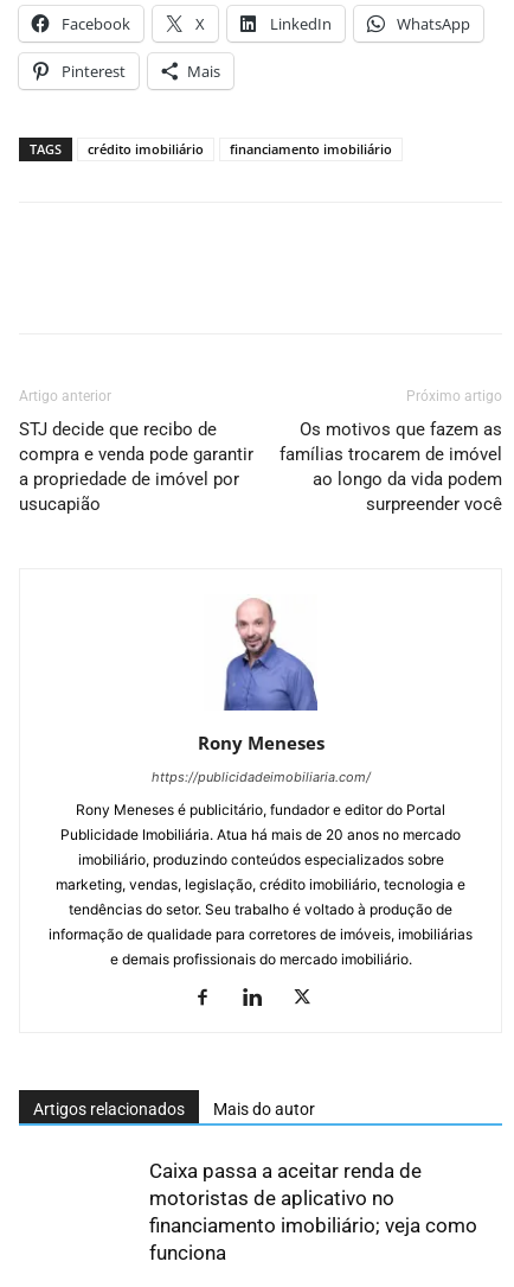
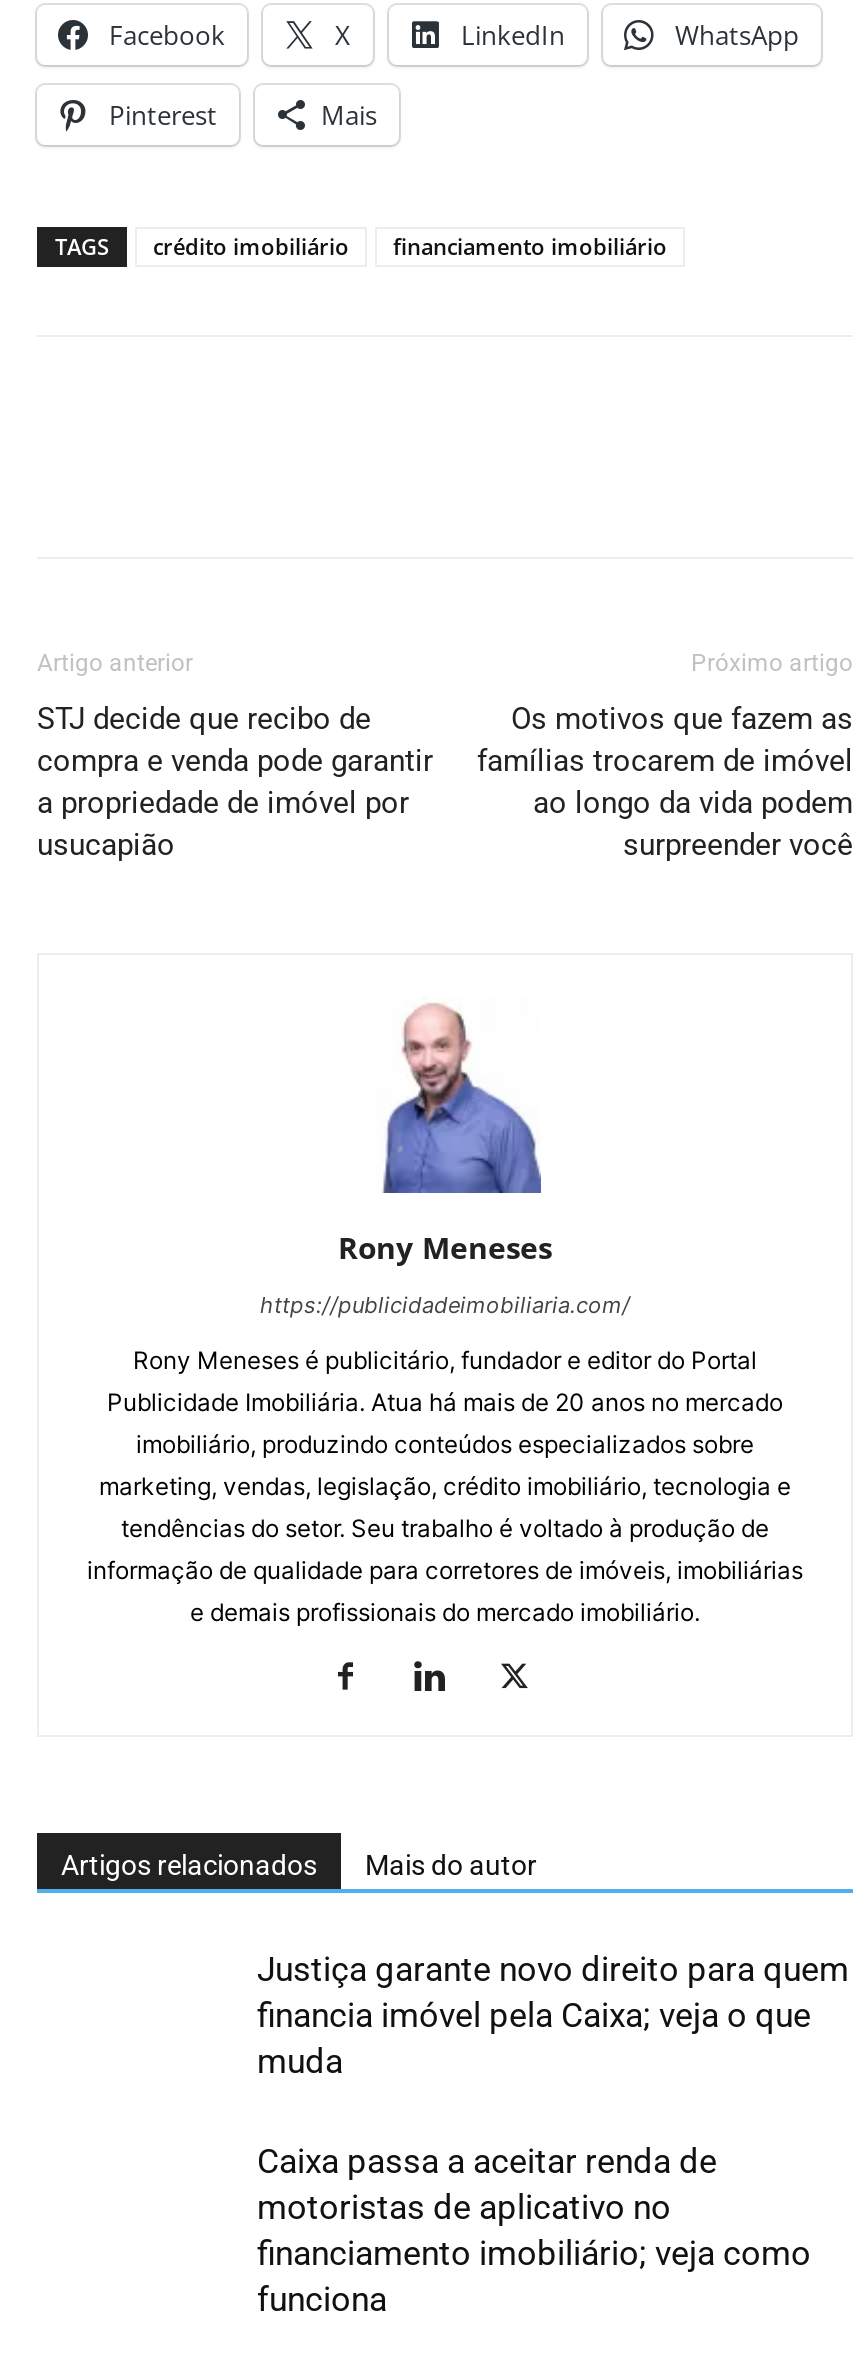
none -> [257,1950,849,2082] Justiça garante novo direito para quem | financia imóvel pela Caixa; veja o que | muda

